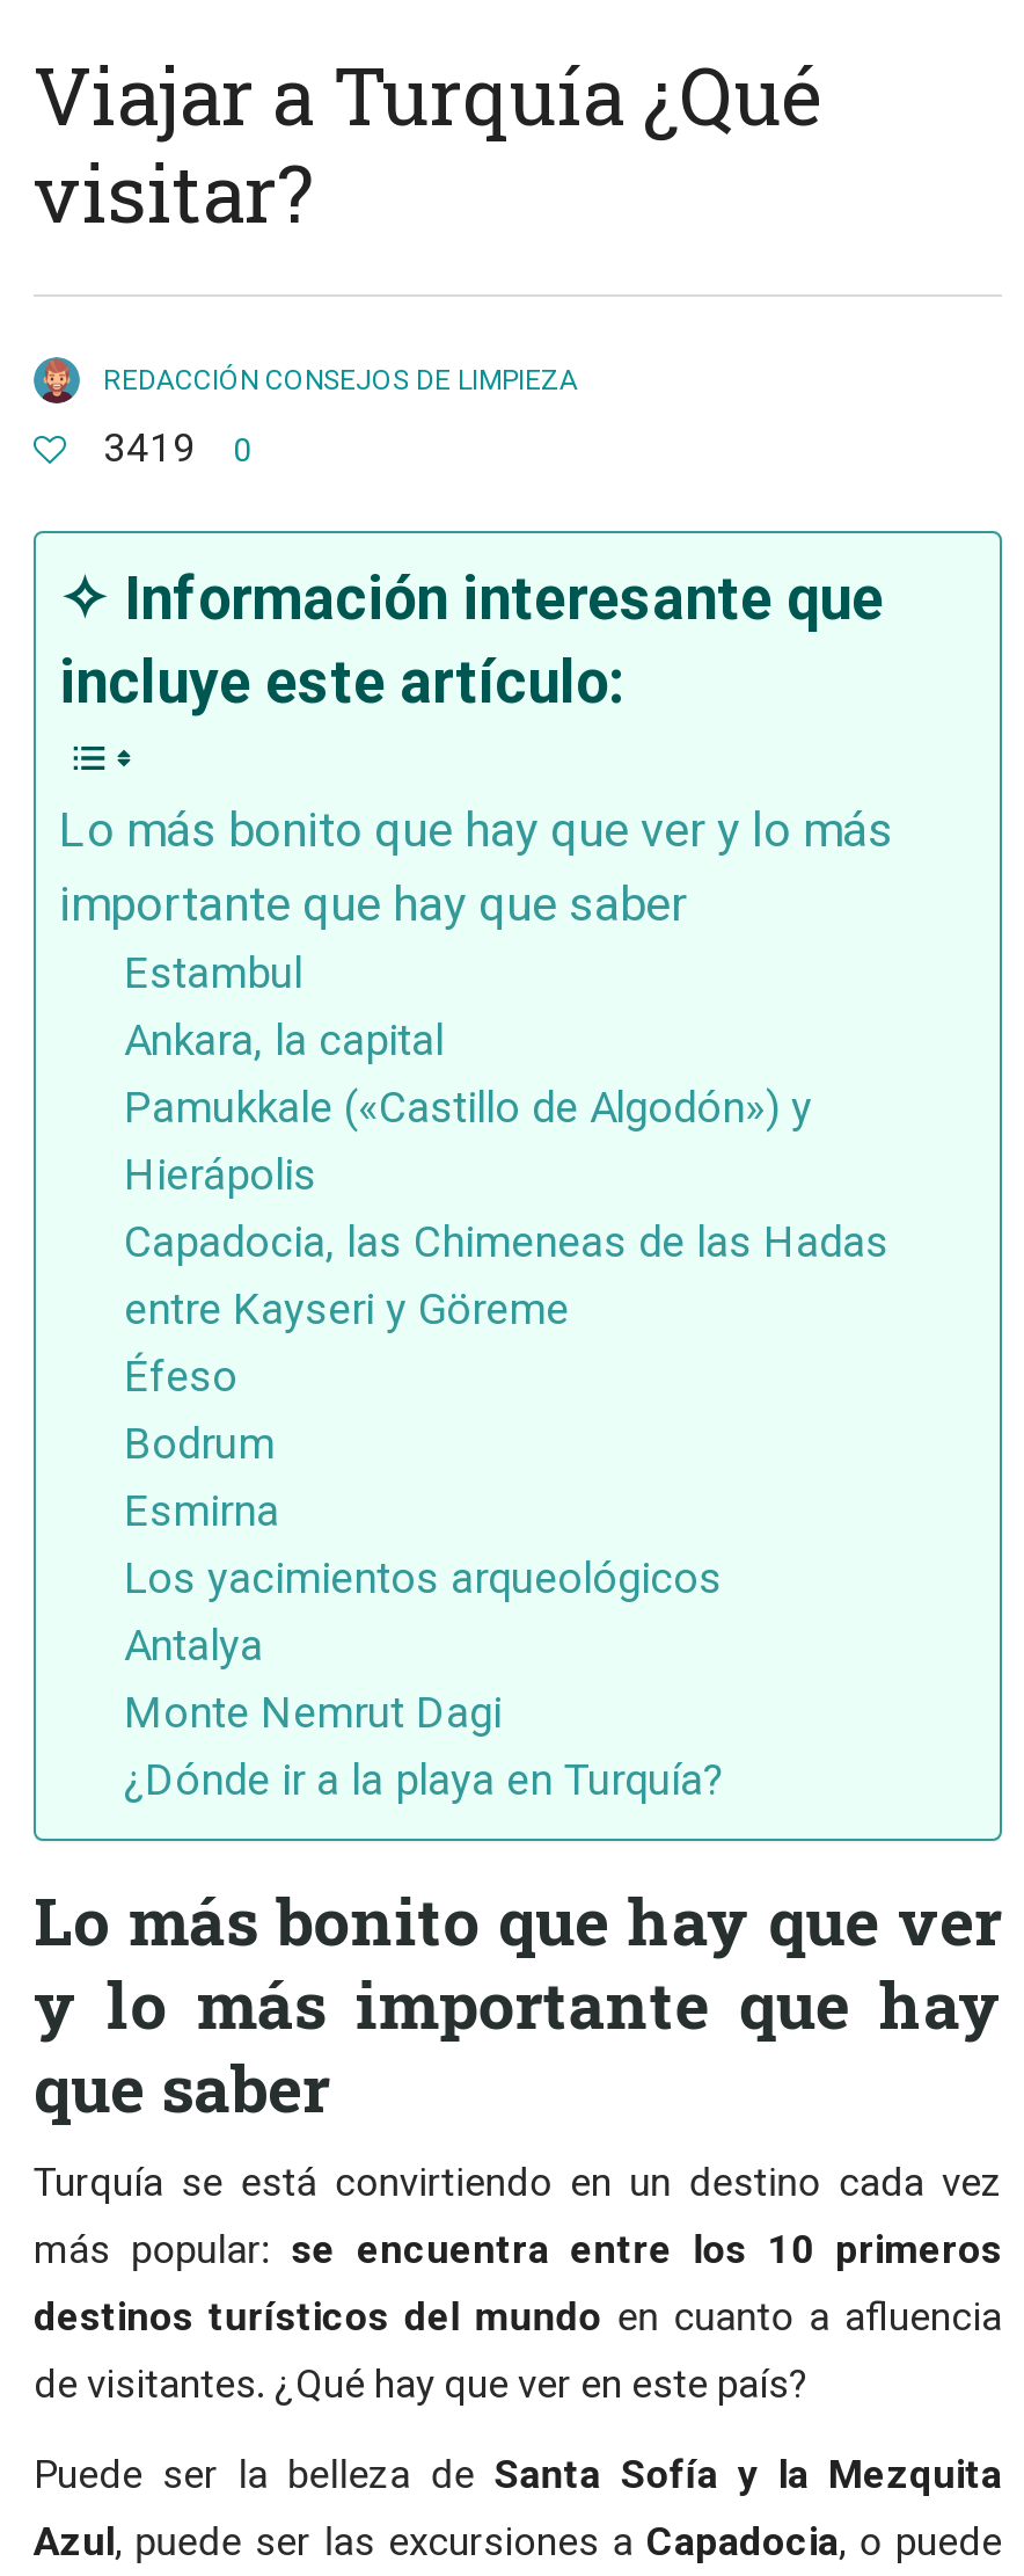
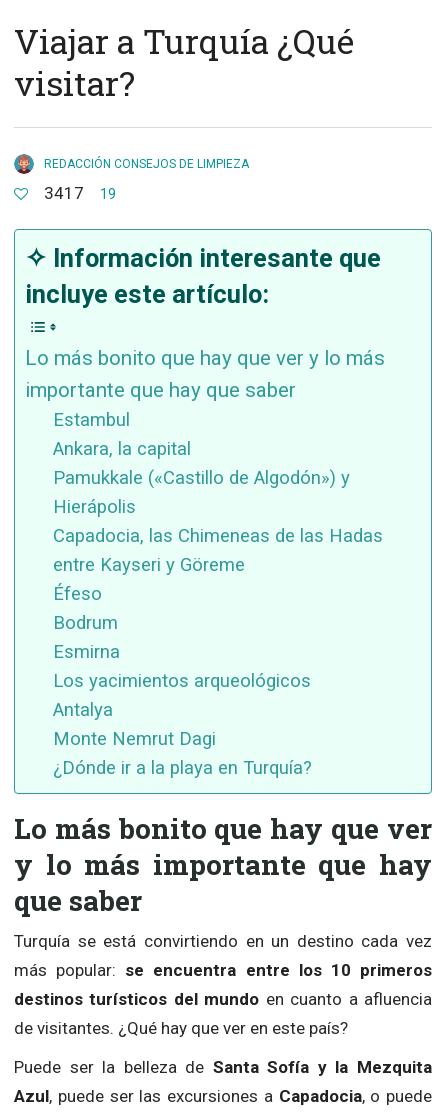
[103,424,196,470] 3419 -> [44,183,84,203] 3417
[233,431,251,468] 0 -> [100,186,116,202] 19

